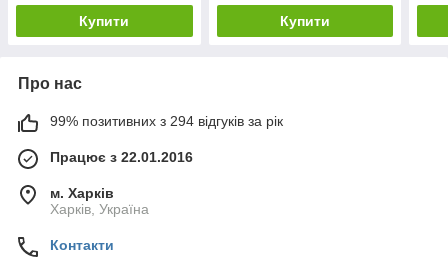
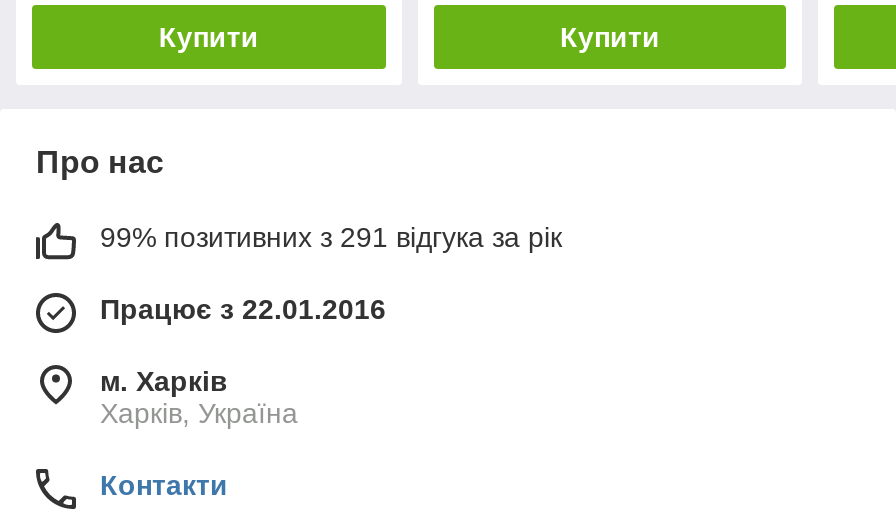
[50,113,283,129] 99% позитивних з 294 відгуків за рік -> [100,221,562,253] 99% позитивних з 291 відгука за рік

